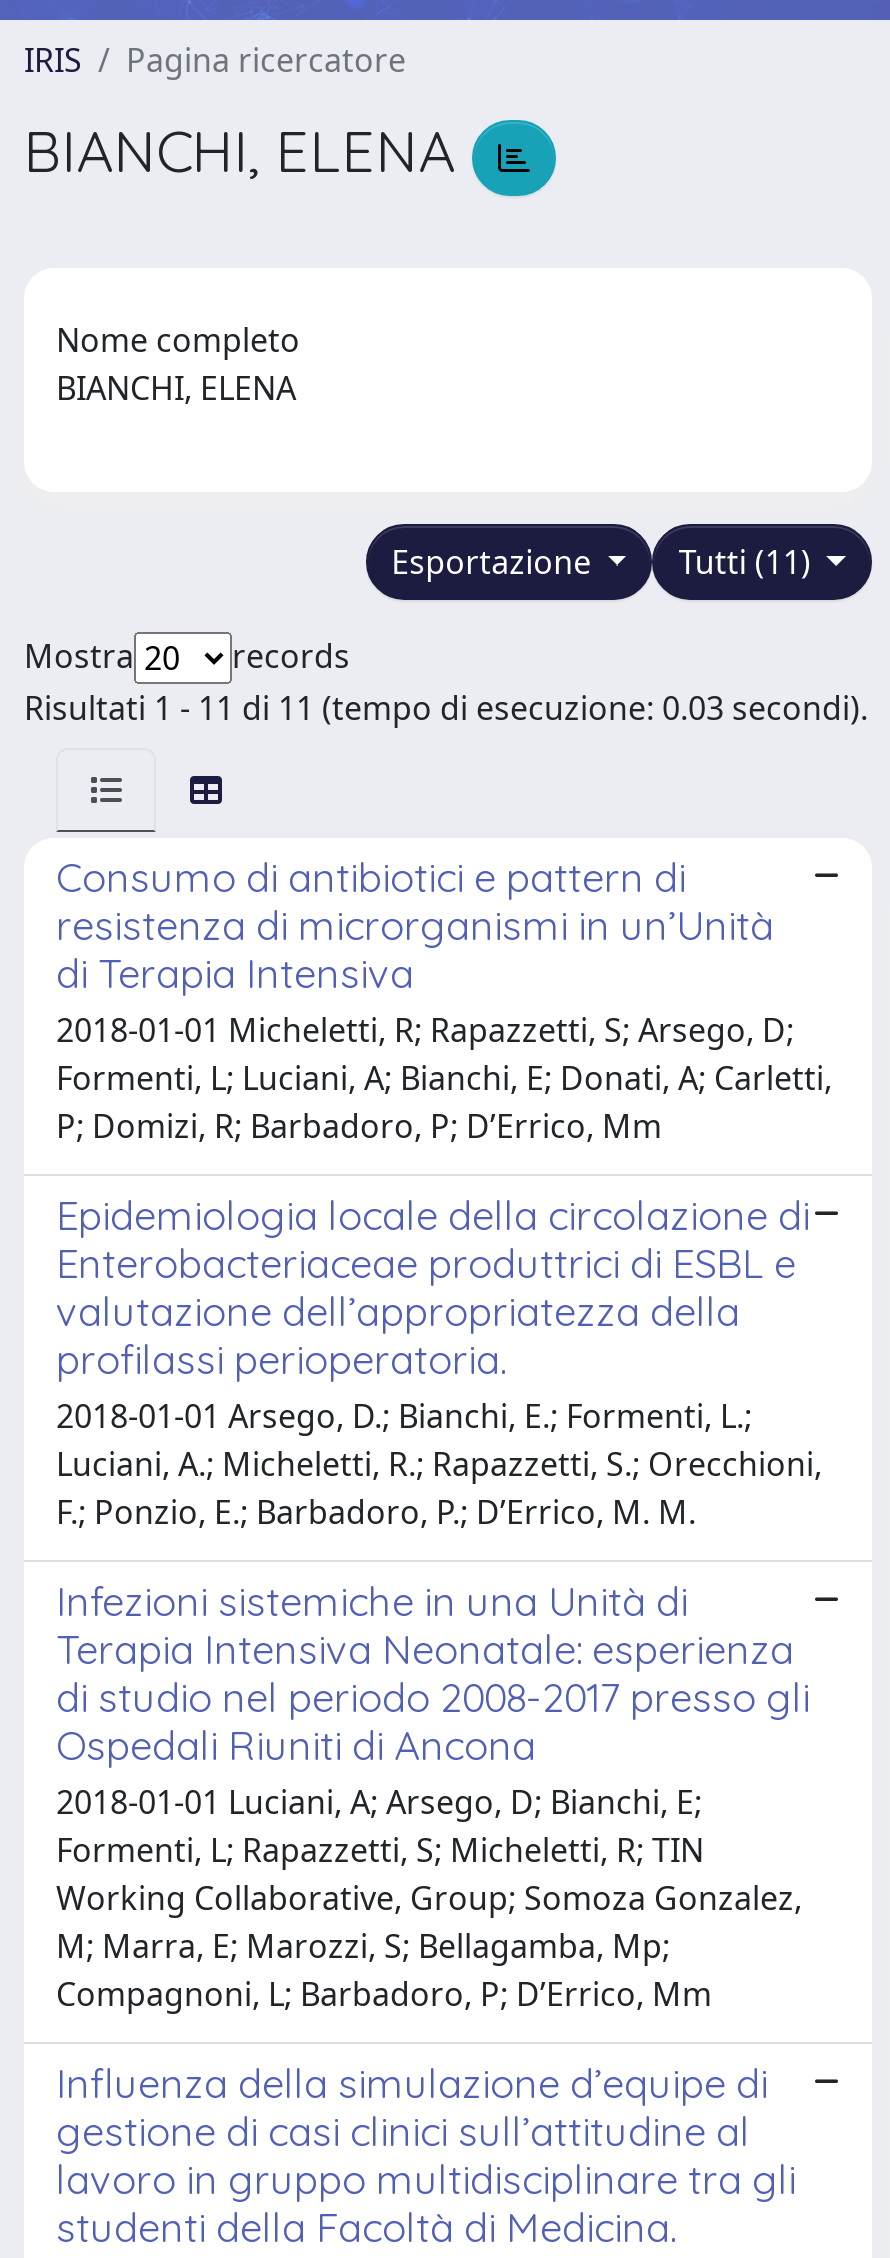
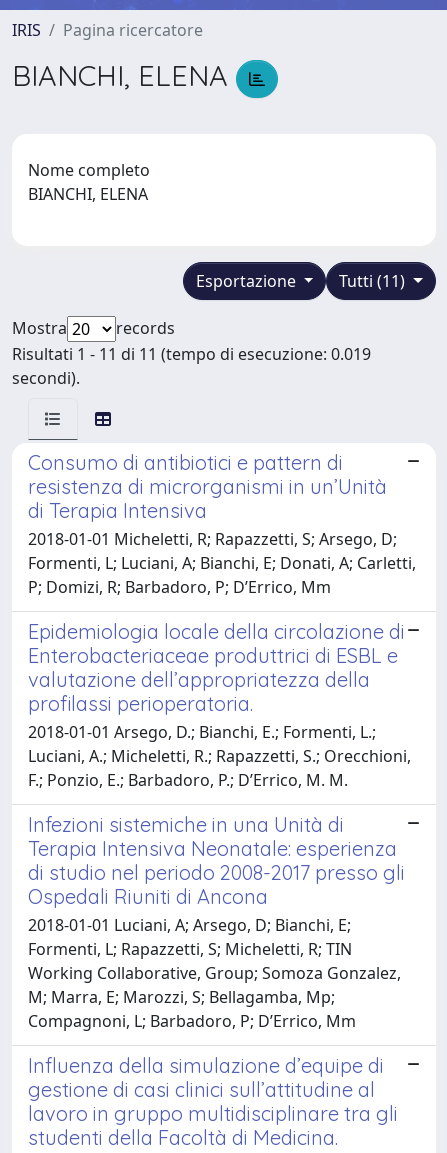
[24,686,868,730] Risultati 1 - 11 di 11 (tempo di esecuzione: 0.03 secondi). -> [12,343,371,389] Risultati 1 - 11 di 11 (tempo di esecuzione: 0.019 | secondi).

